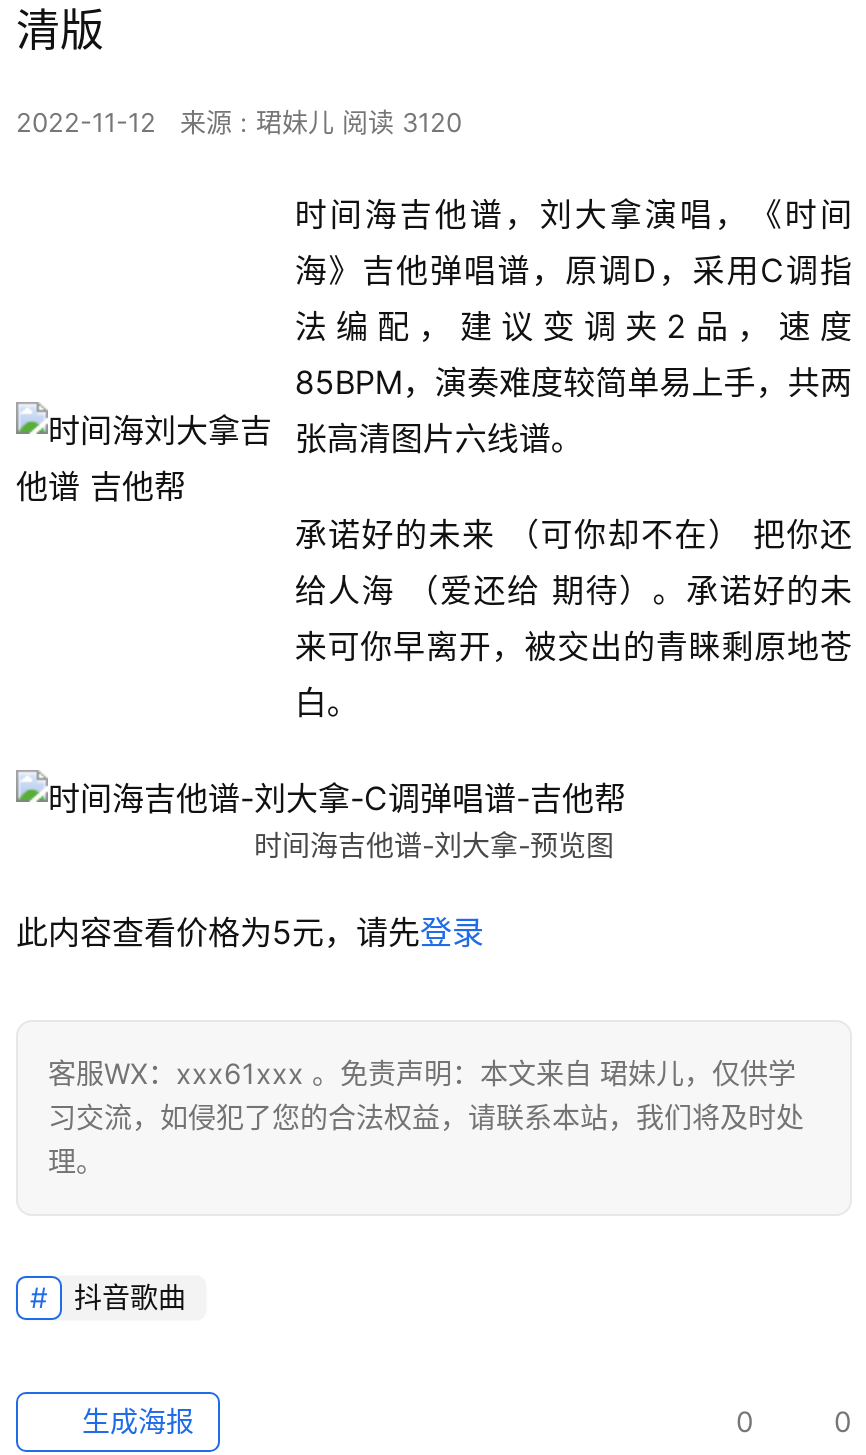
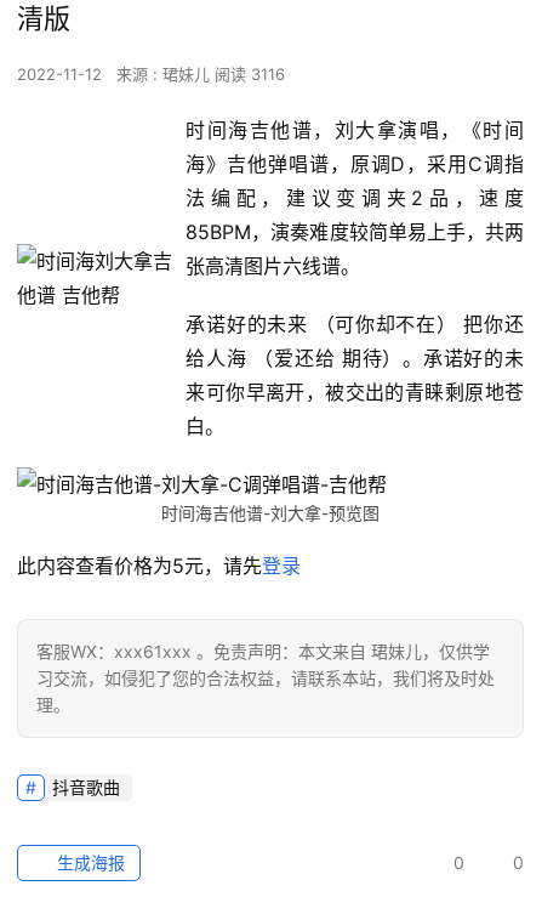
[16,106,462,138] 2022-11-12 来源 : 珺妹儿阅读 3120 -> [17,65,285,84] 2022-11-12 来源 : 珺妹儿阅读 3116

